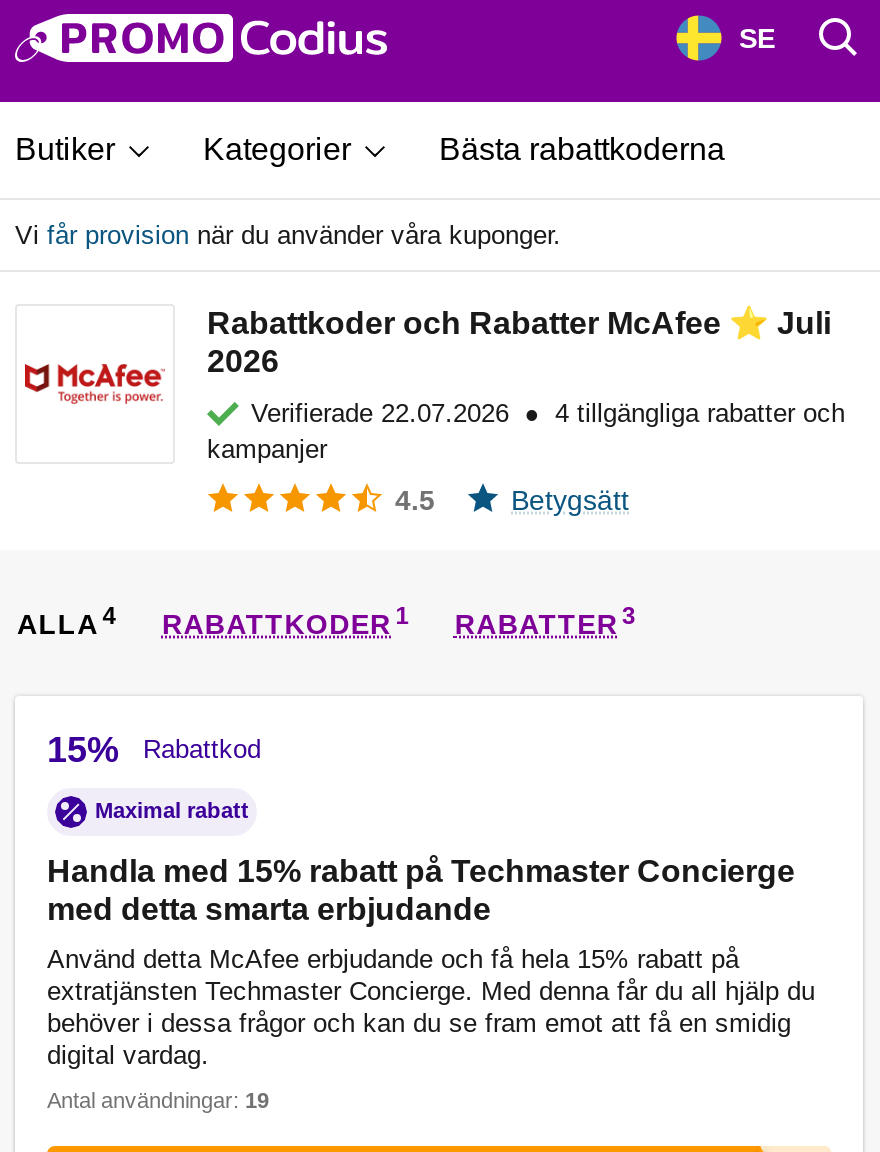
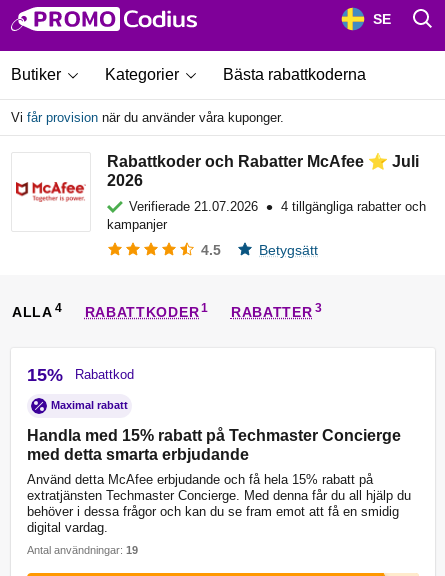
[243,392,845,436] Verifierade 22.07.2026 • 4 tillgängliga rabatter och -> [125,196,426,218] Verifierade 21.07.2026 • 4 tillgängliga rabatter och

